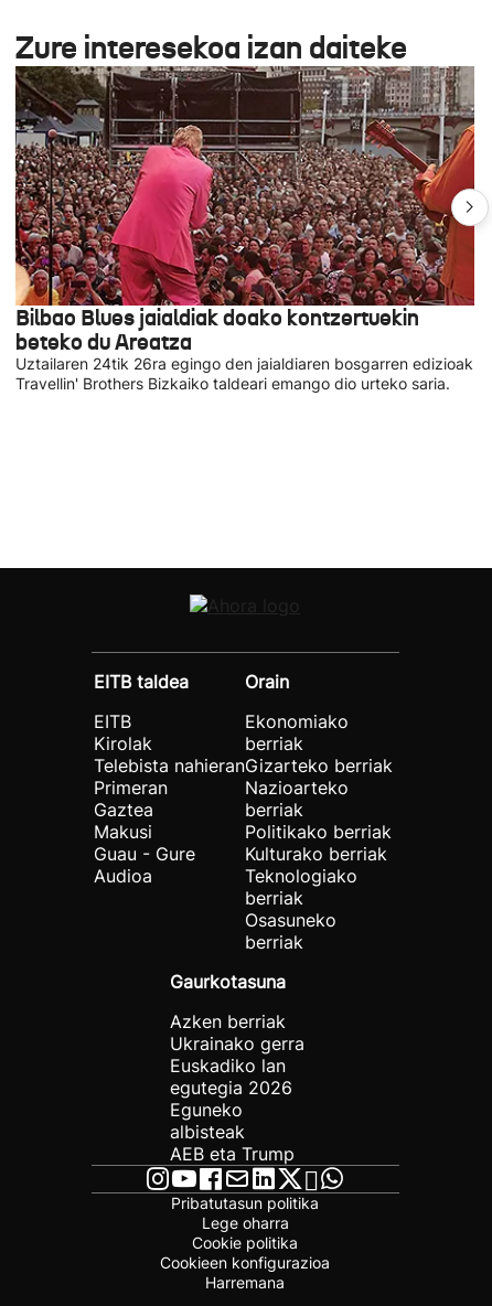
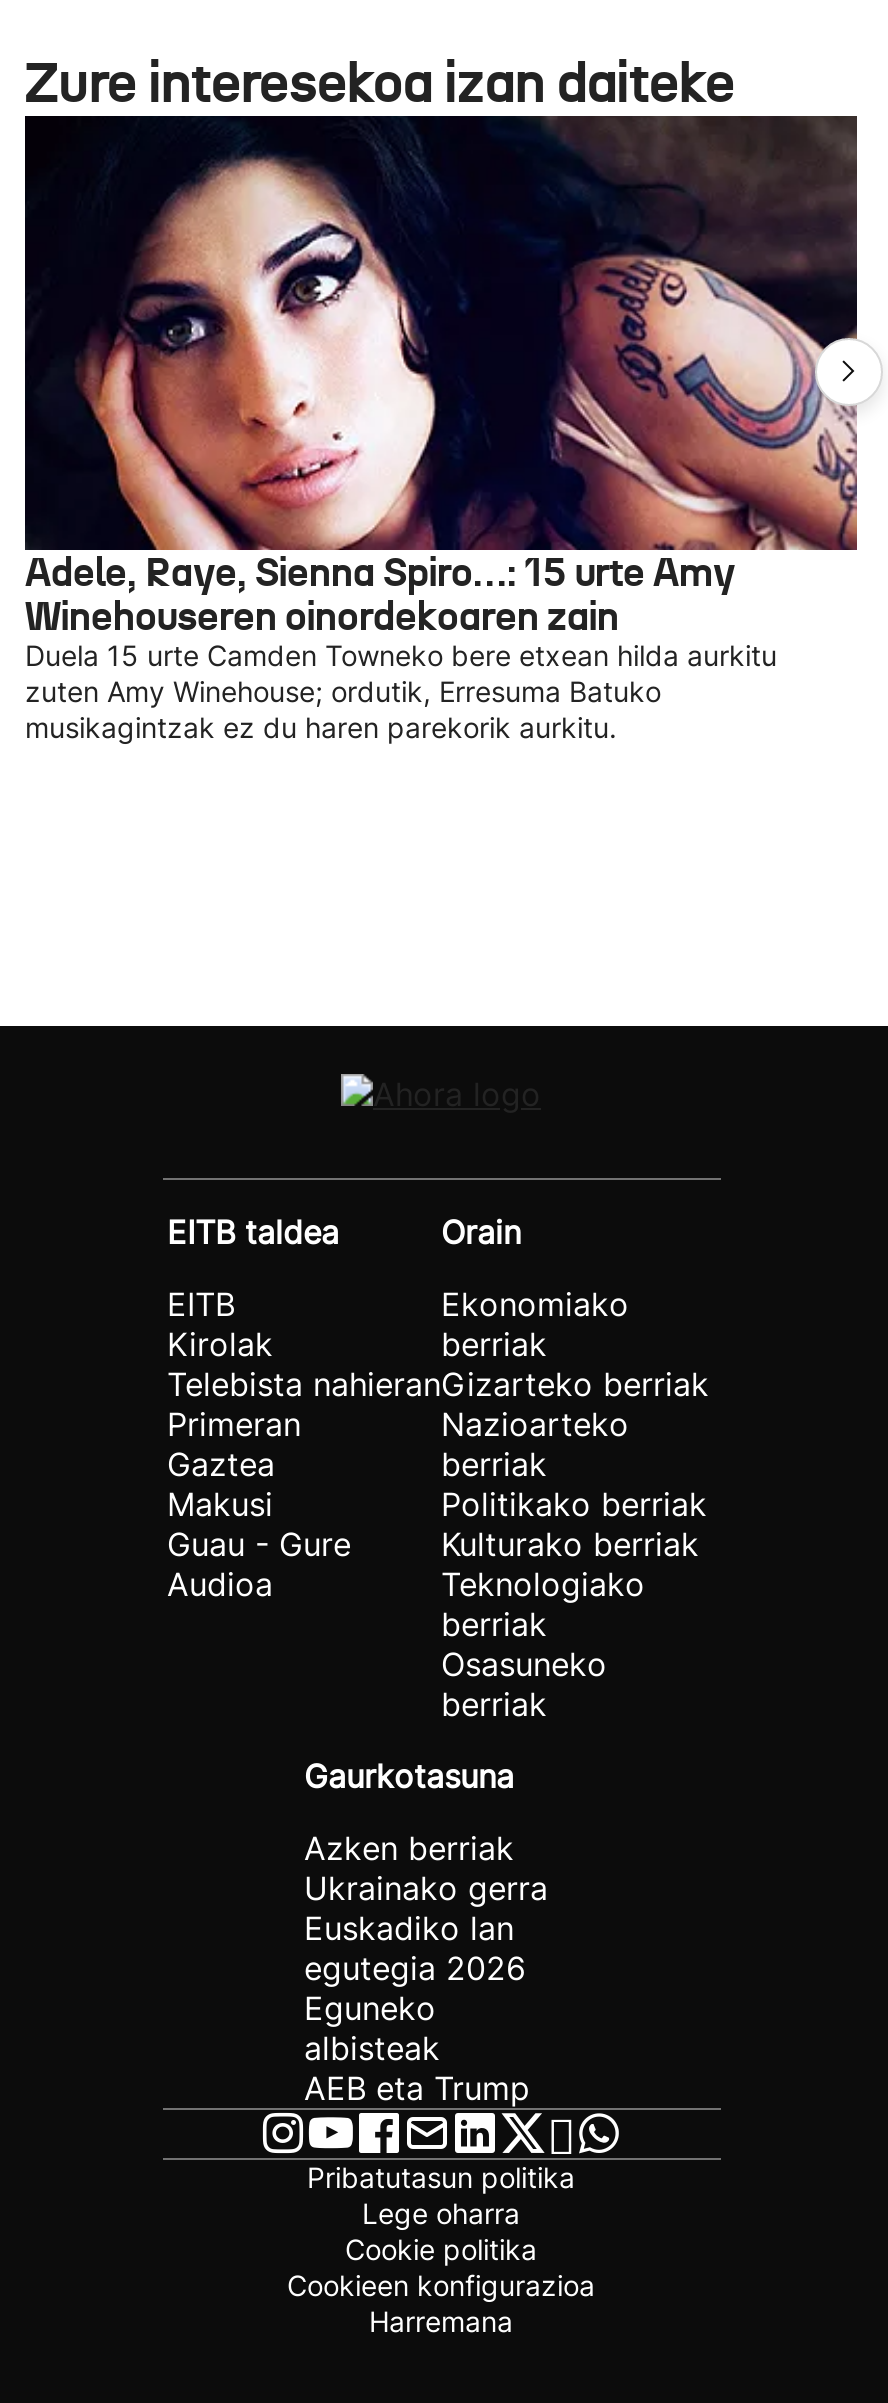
[14,66,475,393] [image] | Bilbao Blues jaialdiak doako kontzertuekin | beteko du Areatza | Uztailaren 24tik 26ra egingo den jaialdiaren bosgarren edizioak | Travellin' Brothers Bizkaiko taldeari emango dio urteko saria. -> [23,116,859,744] [image] | Adele, Raye, Sienna Spiro…: 15 urte Amy | Winehouseren oinordekoaren zain | Duela 15 urte Camden Towneko bere etxean hilda aurkitu | zuten Amy Winehouse; ordutik, Erresuma Batuko | musikagintzak ez du haren parekorik aurkitu.

